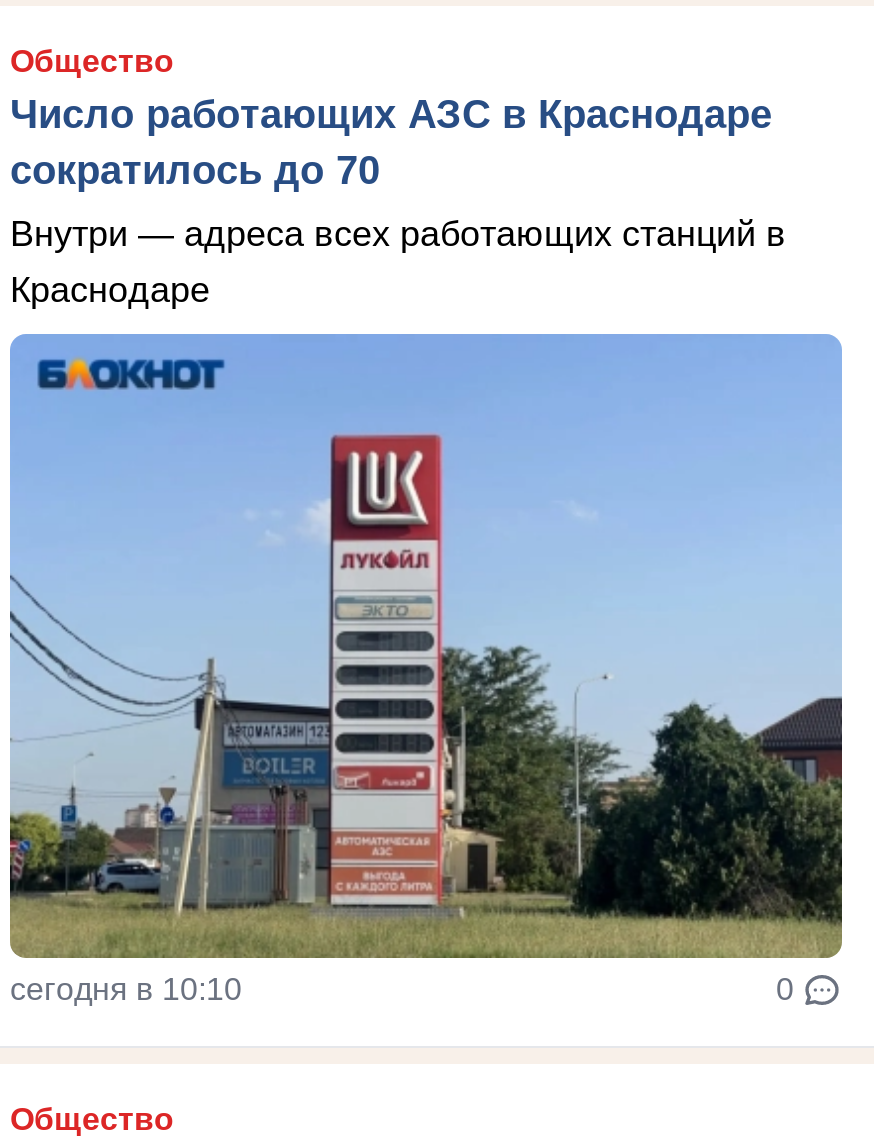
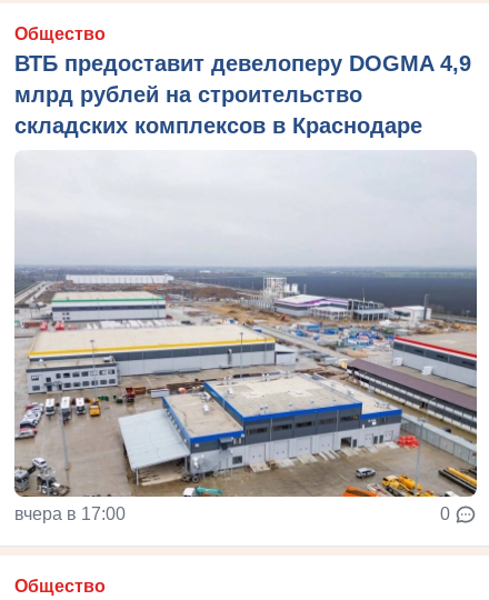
[10,92,786,310] Число работающих АЗС в Краснодаре | сократилось до 70 | Внутри — адреса всех работающих станций в | Краснодаре -> [14,51,471,138] ВТБ предоставит девелоперу DOGMA 4,9 | млрд рублей на строительство | складских комплексов в Краснодаре
[10,334,842,1006] [image] | сегодня в 10:10 -> [13,151,478,524] [image] | вчера в 17:00

